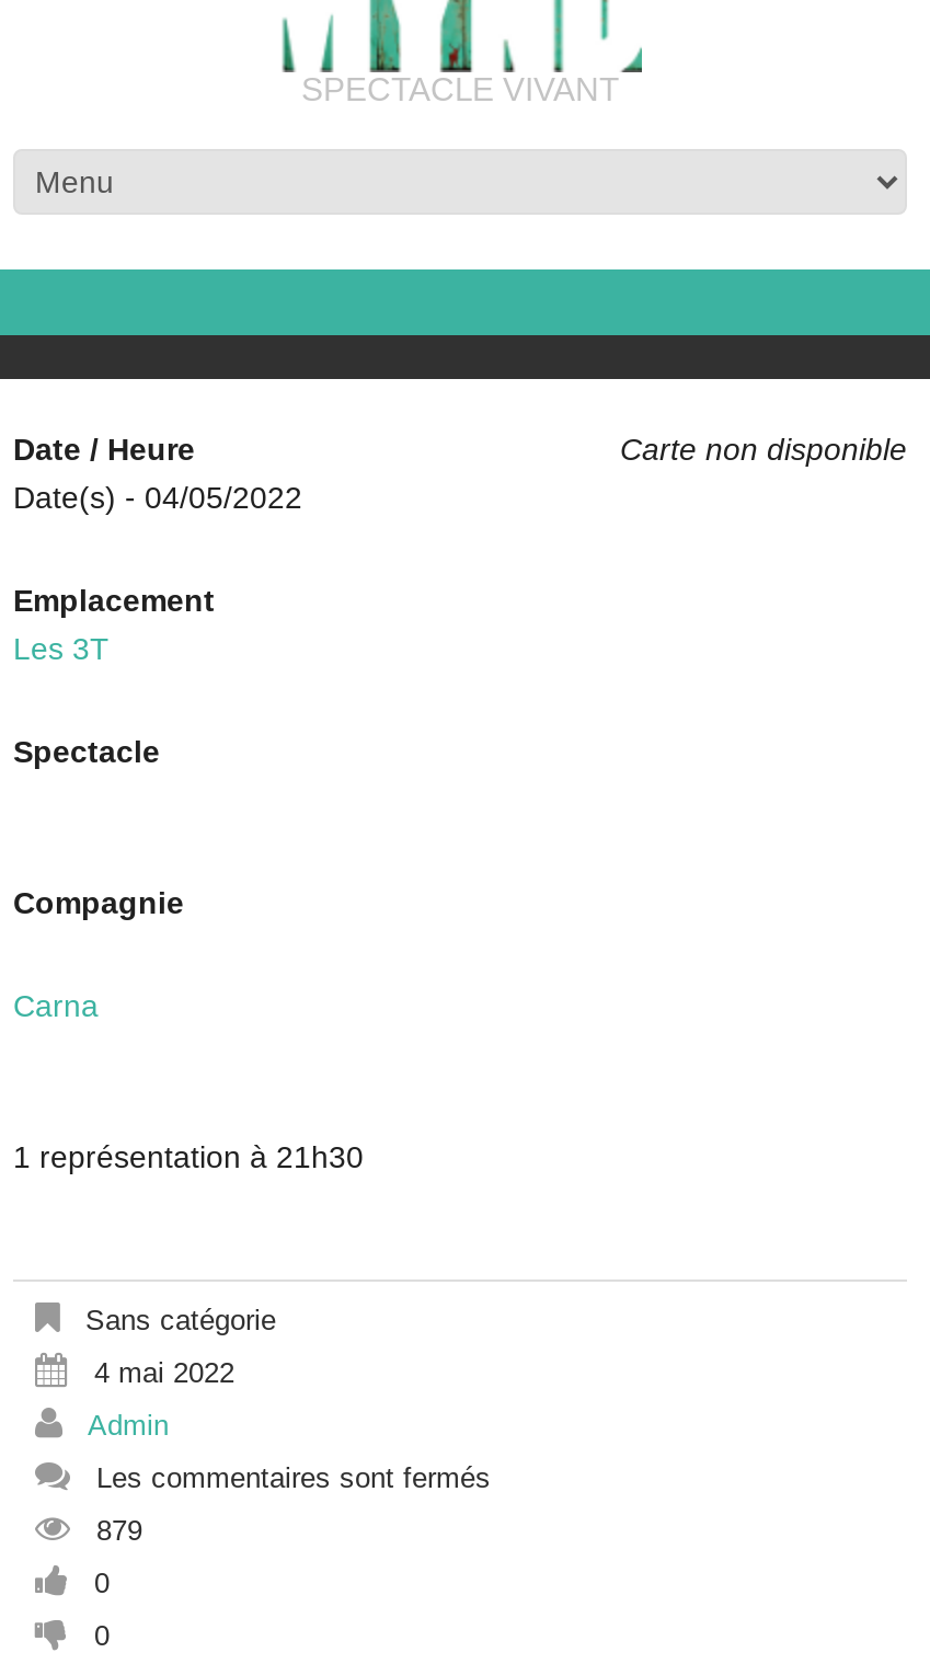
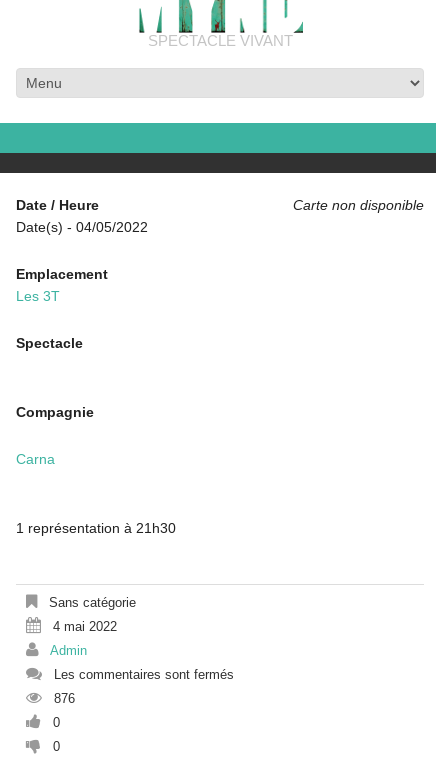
[88,1515,142,1548] 879 -> [50,691,75,706] 876

